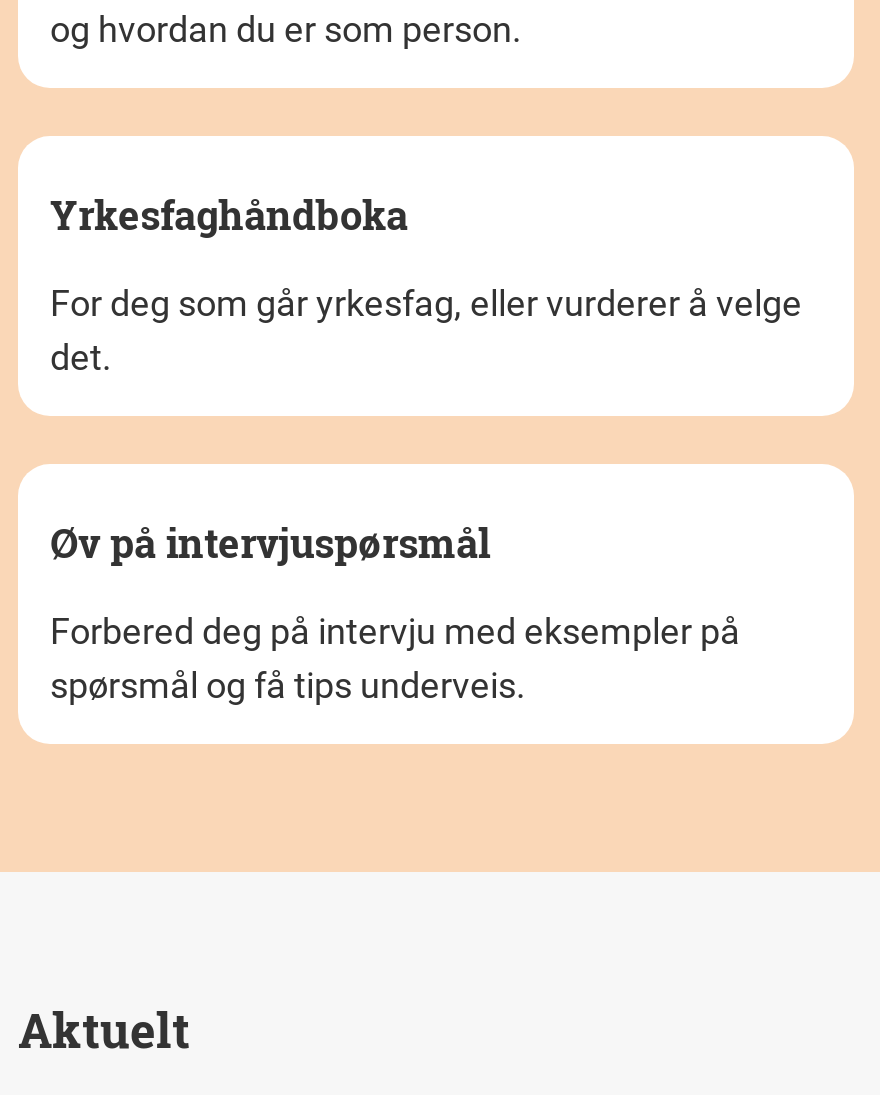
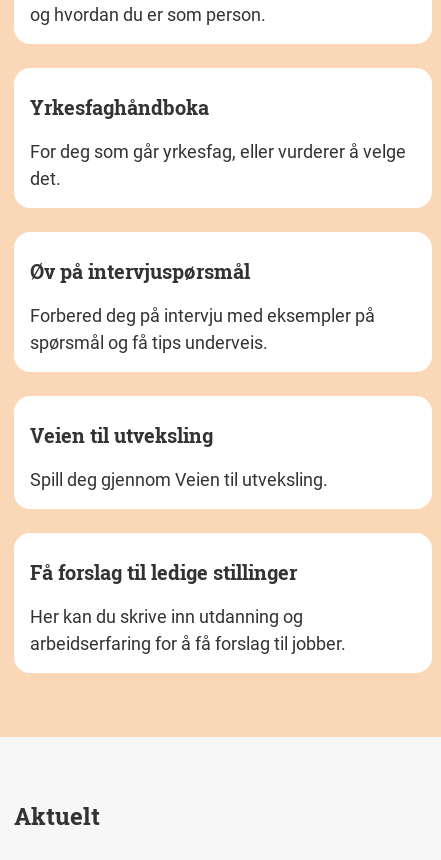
none -> [30,422,328,490] Veien til utveksling | Spill deg gjennom Veien til utveksling.
none -> [30,559,346,654] Få forslag til ledige stillinger | Her kan du skrive inn utdanning og | arbeidserfaring for å få forslag til jobber.

